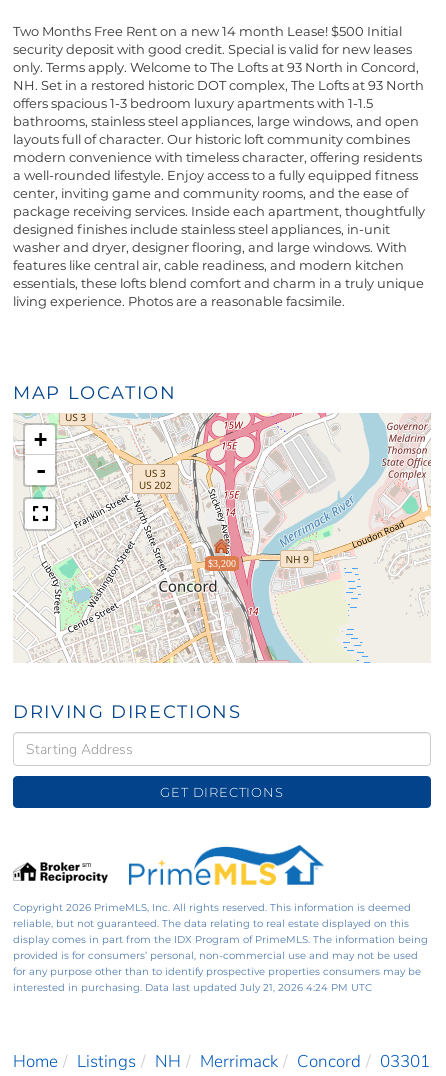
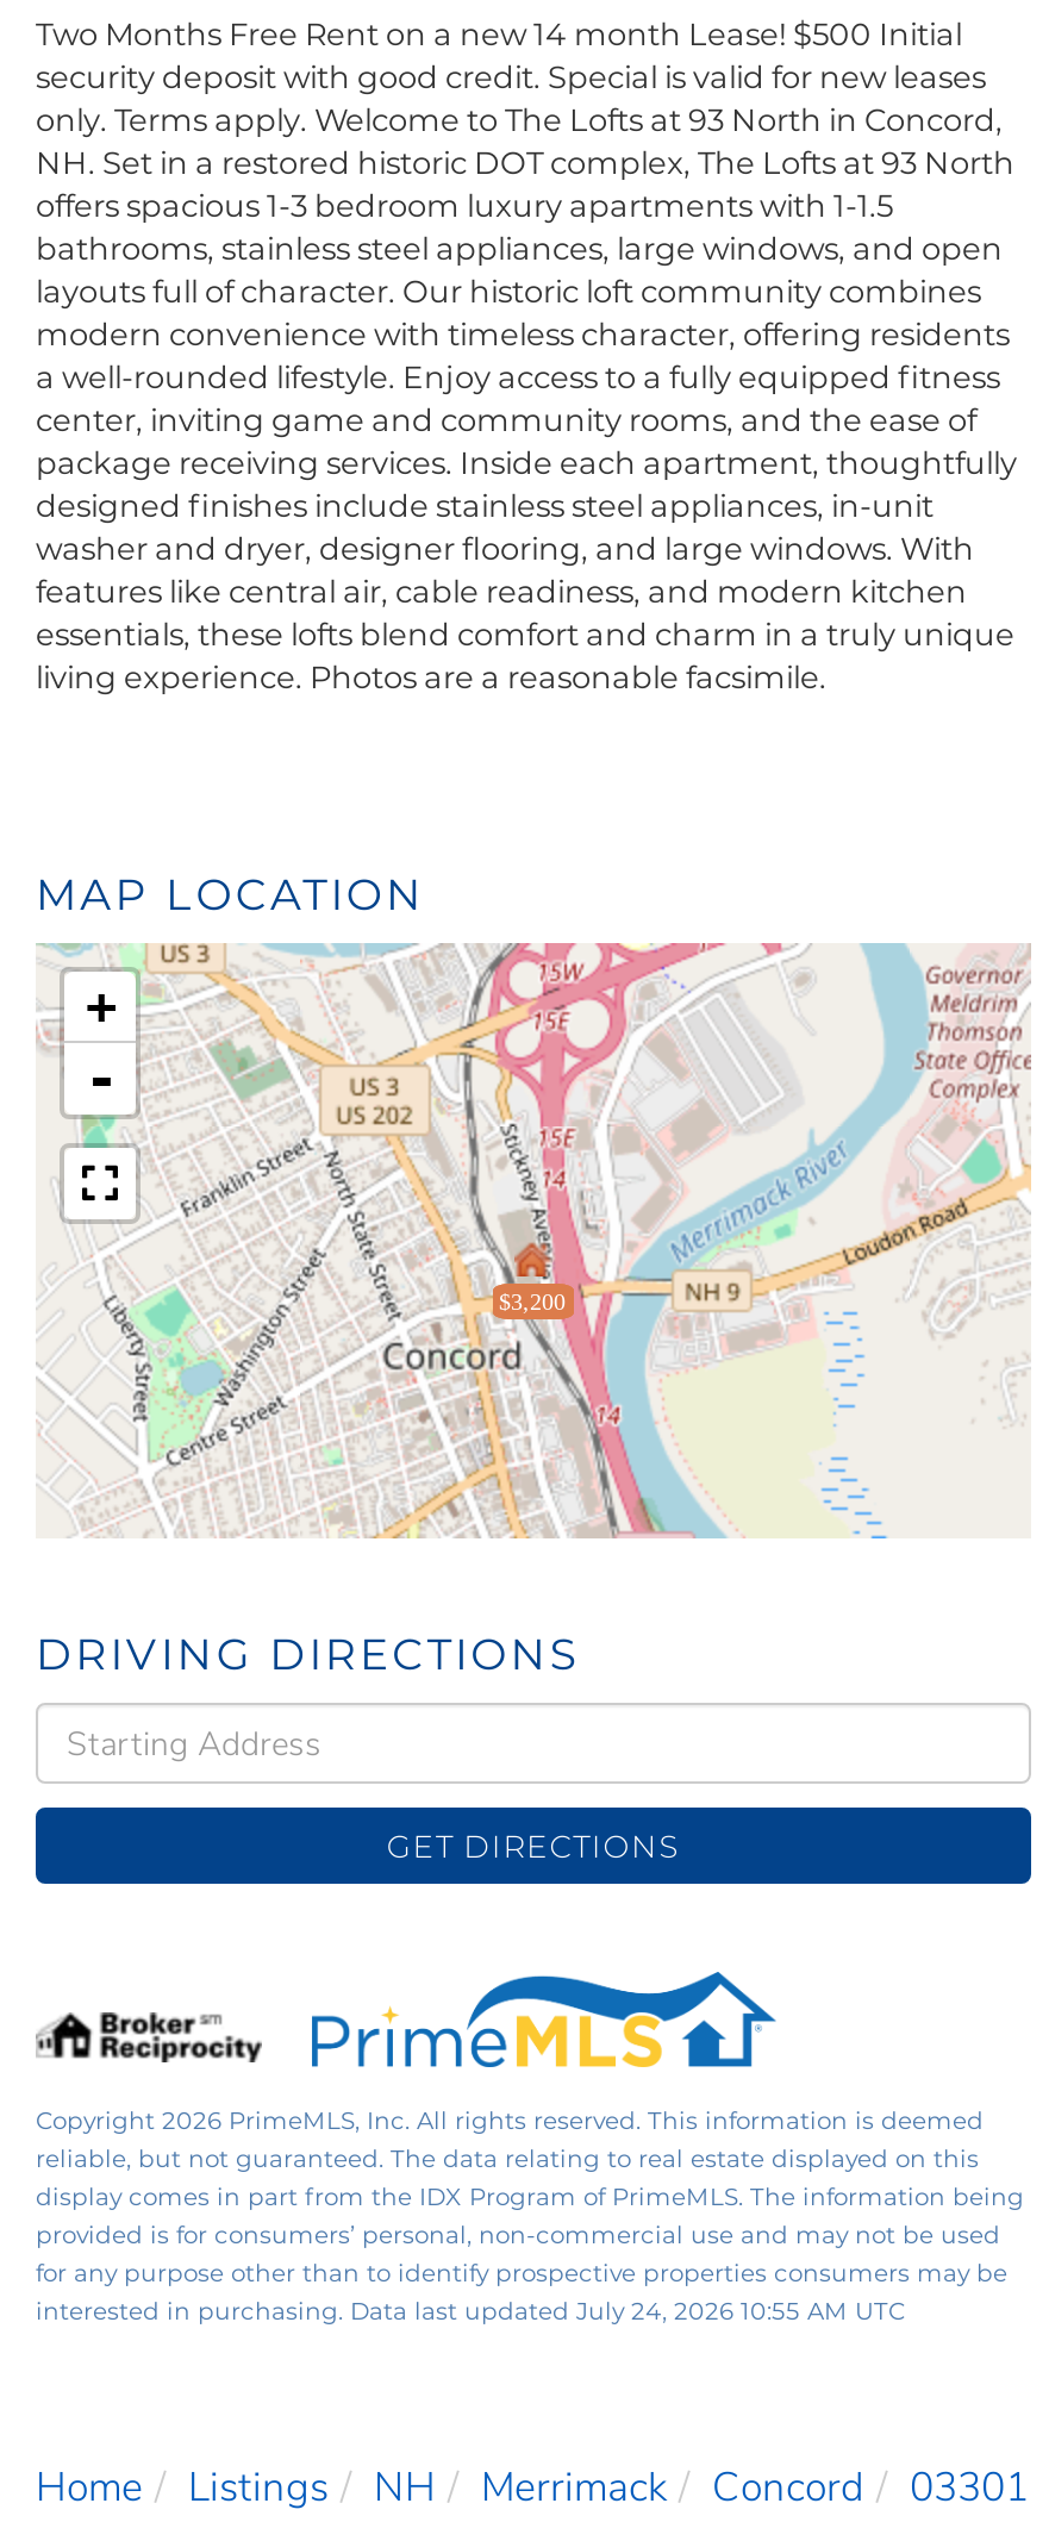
[13,981,372,994] interested in purchasing. Data last updated July 21, 2026 4:24 PM UTC -> [36,2297,905,2328] interested in purchasing. Data last updated July 24, 2026 10:55 AM UTC

